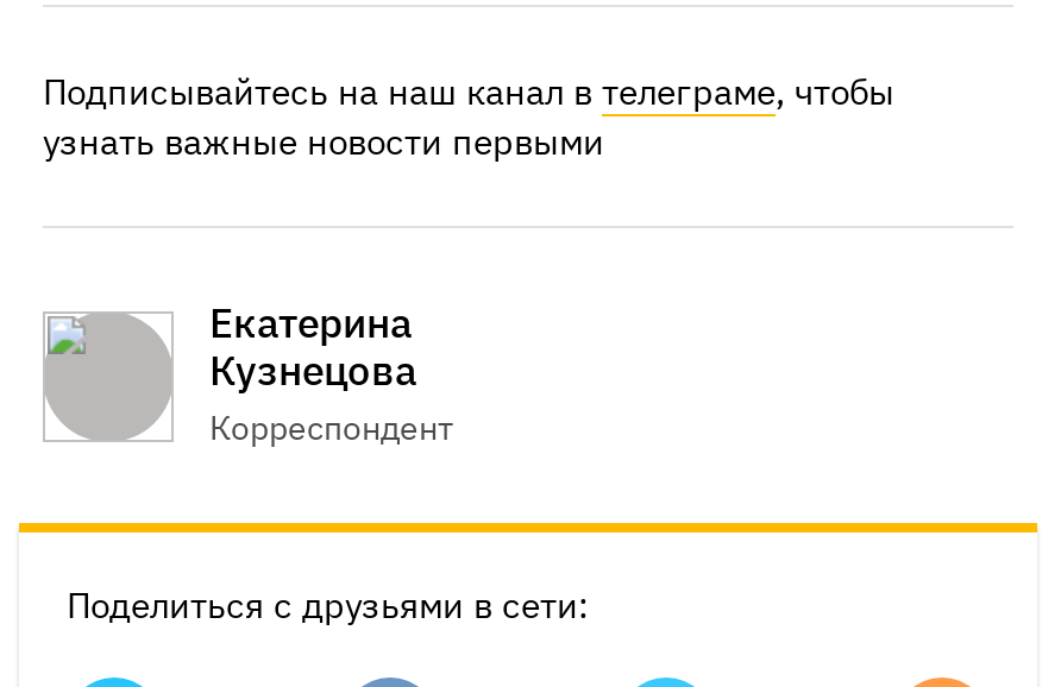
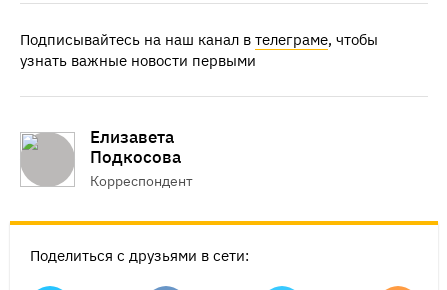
[209,298,416,397] Екатерина | Кузнецова -> [90,126,181,168] Елизавета | Подкосова

